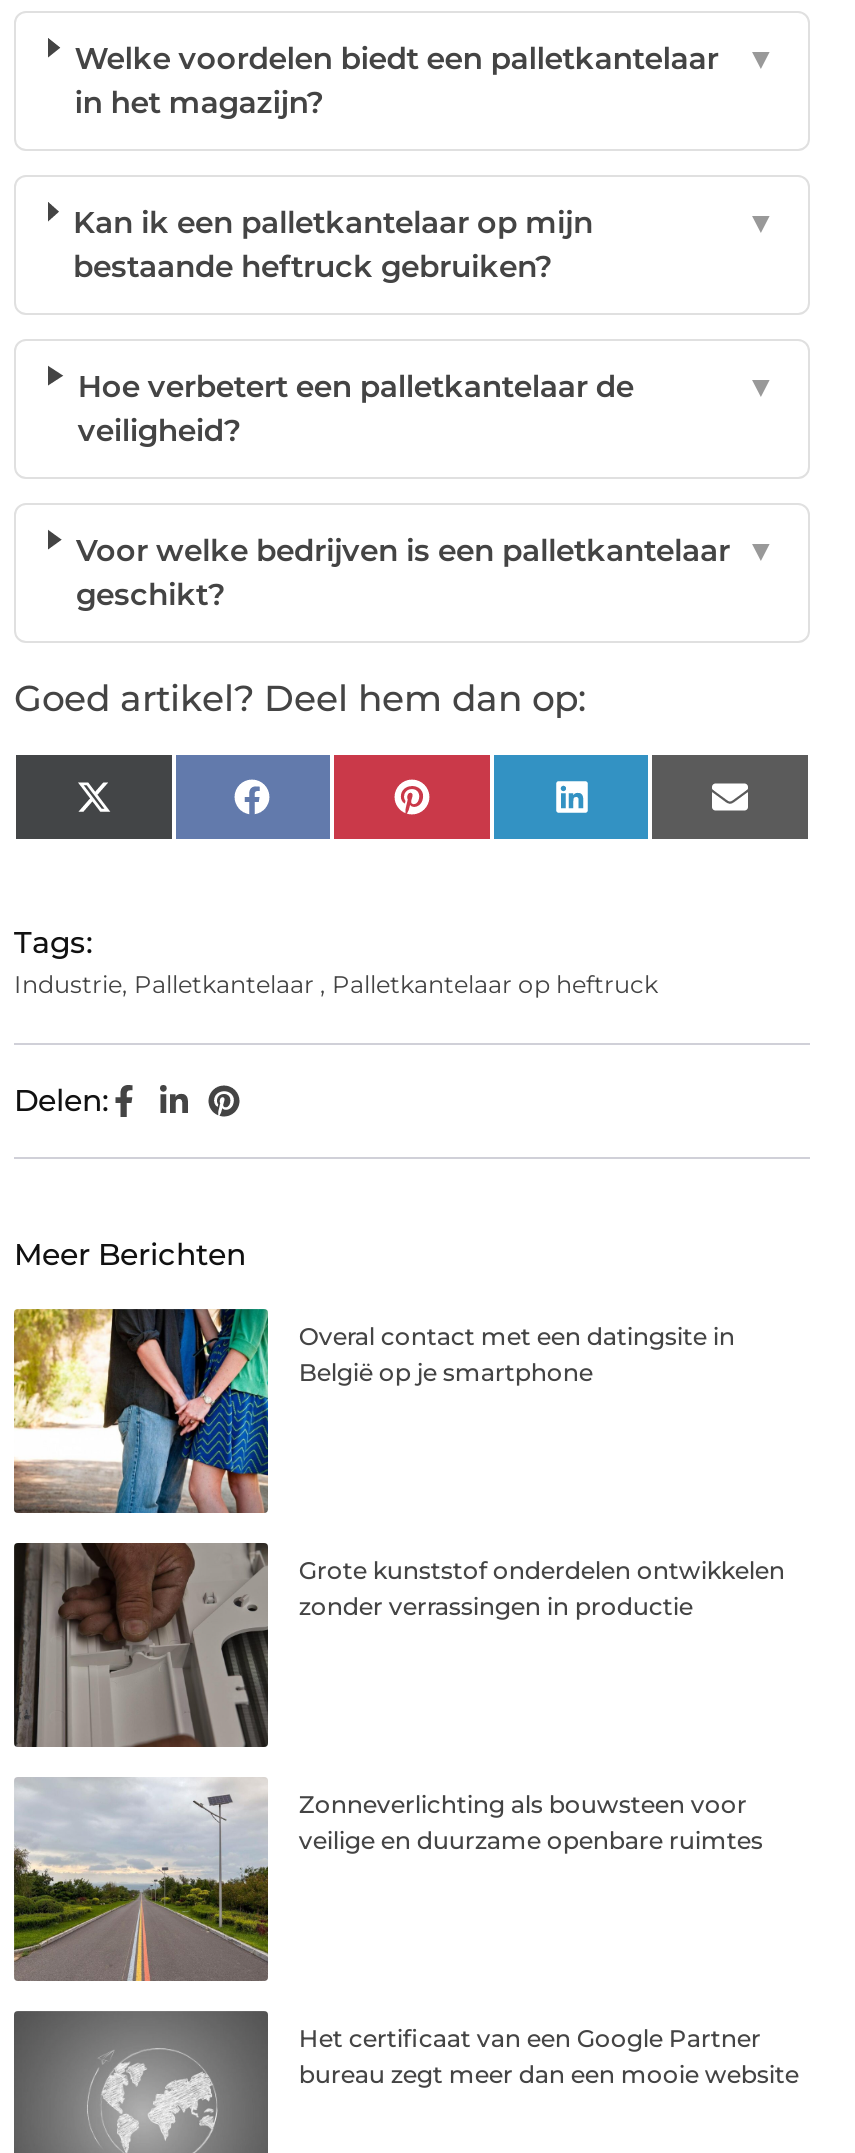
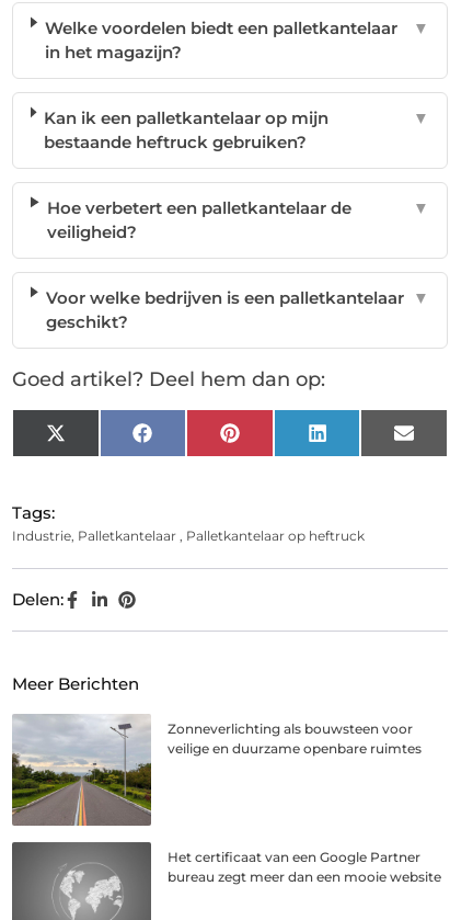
[12,1307,735,1515] [image] | Overal contact met een datingsite in | België op je smartphone -> none
[16,1541,785,1749] [image] | Grote kunststof onderdelen ontwikkelen | zonder verrassingen in productie -> none

